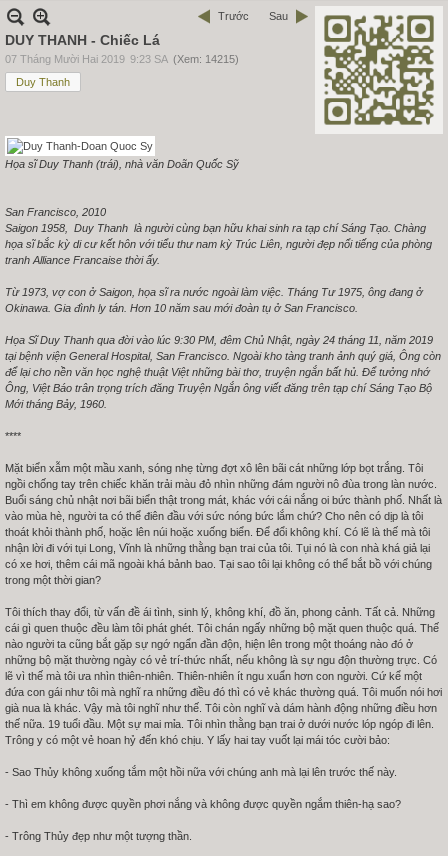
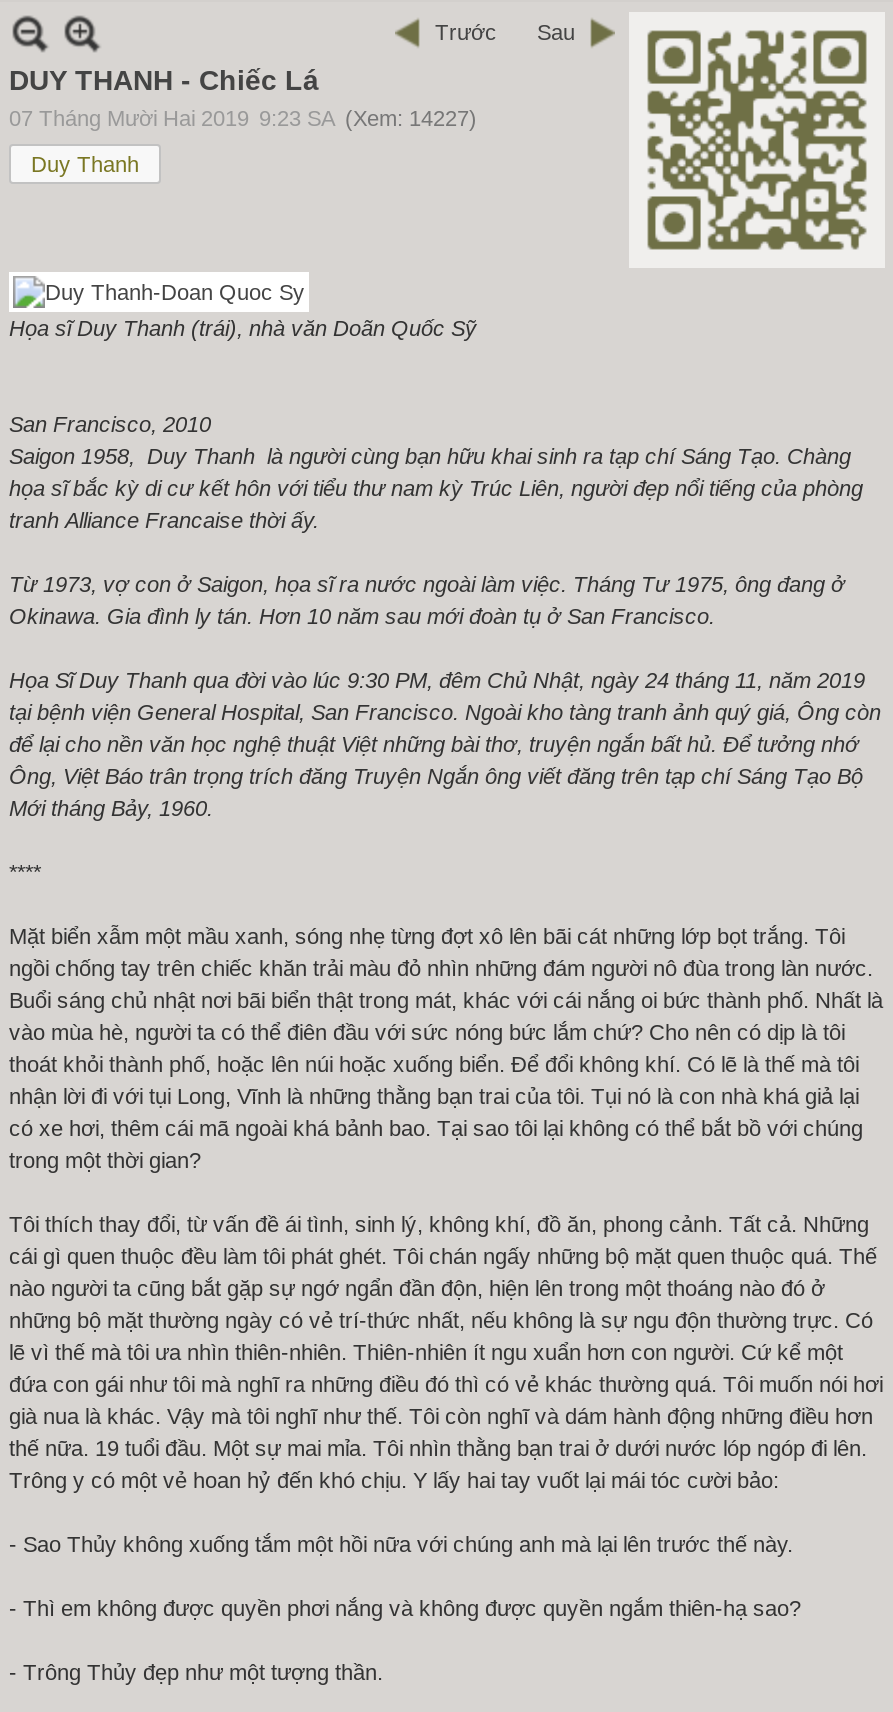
[5,53,239,65] 07 Tháng Mười Hai 2019 9:23 SA (Xem: 14215) -> [9,106,477,130] 07 Tháng Mười Hai 2019 9:23 SA (Xem: 14227)

